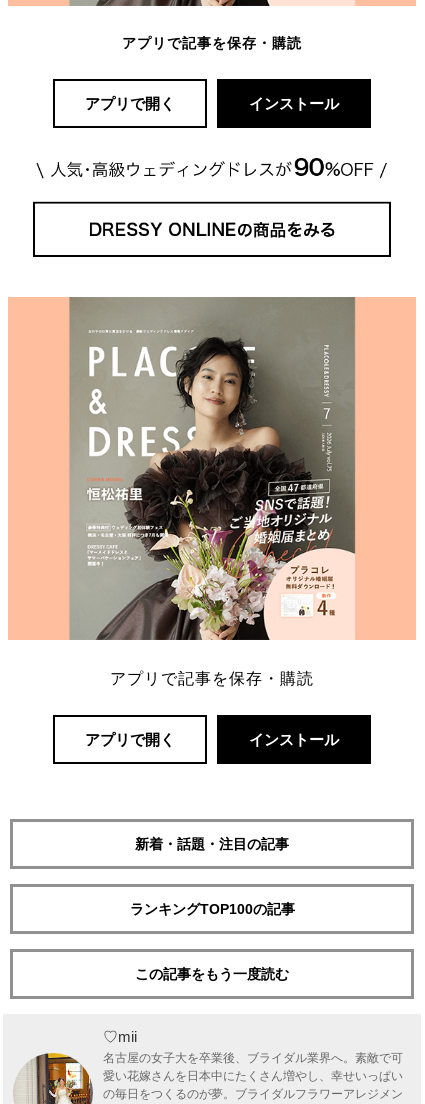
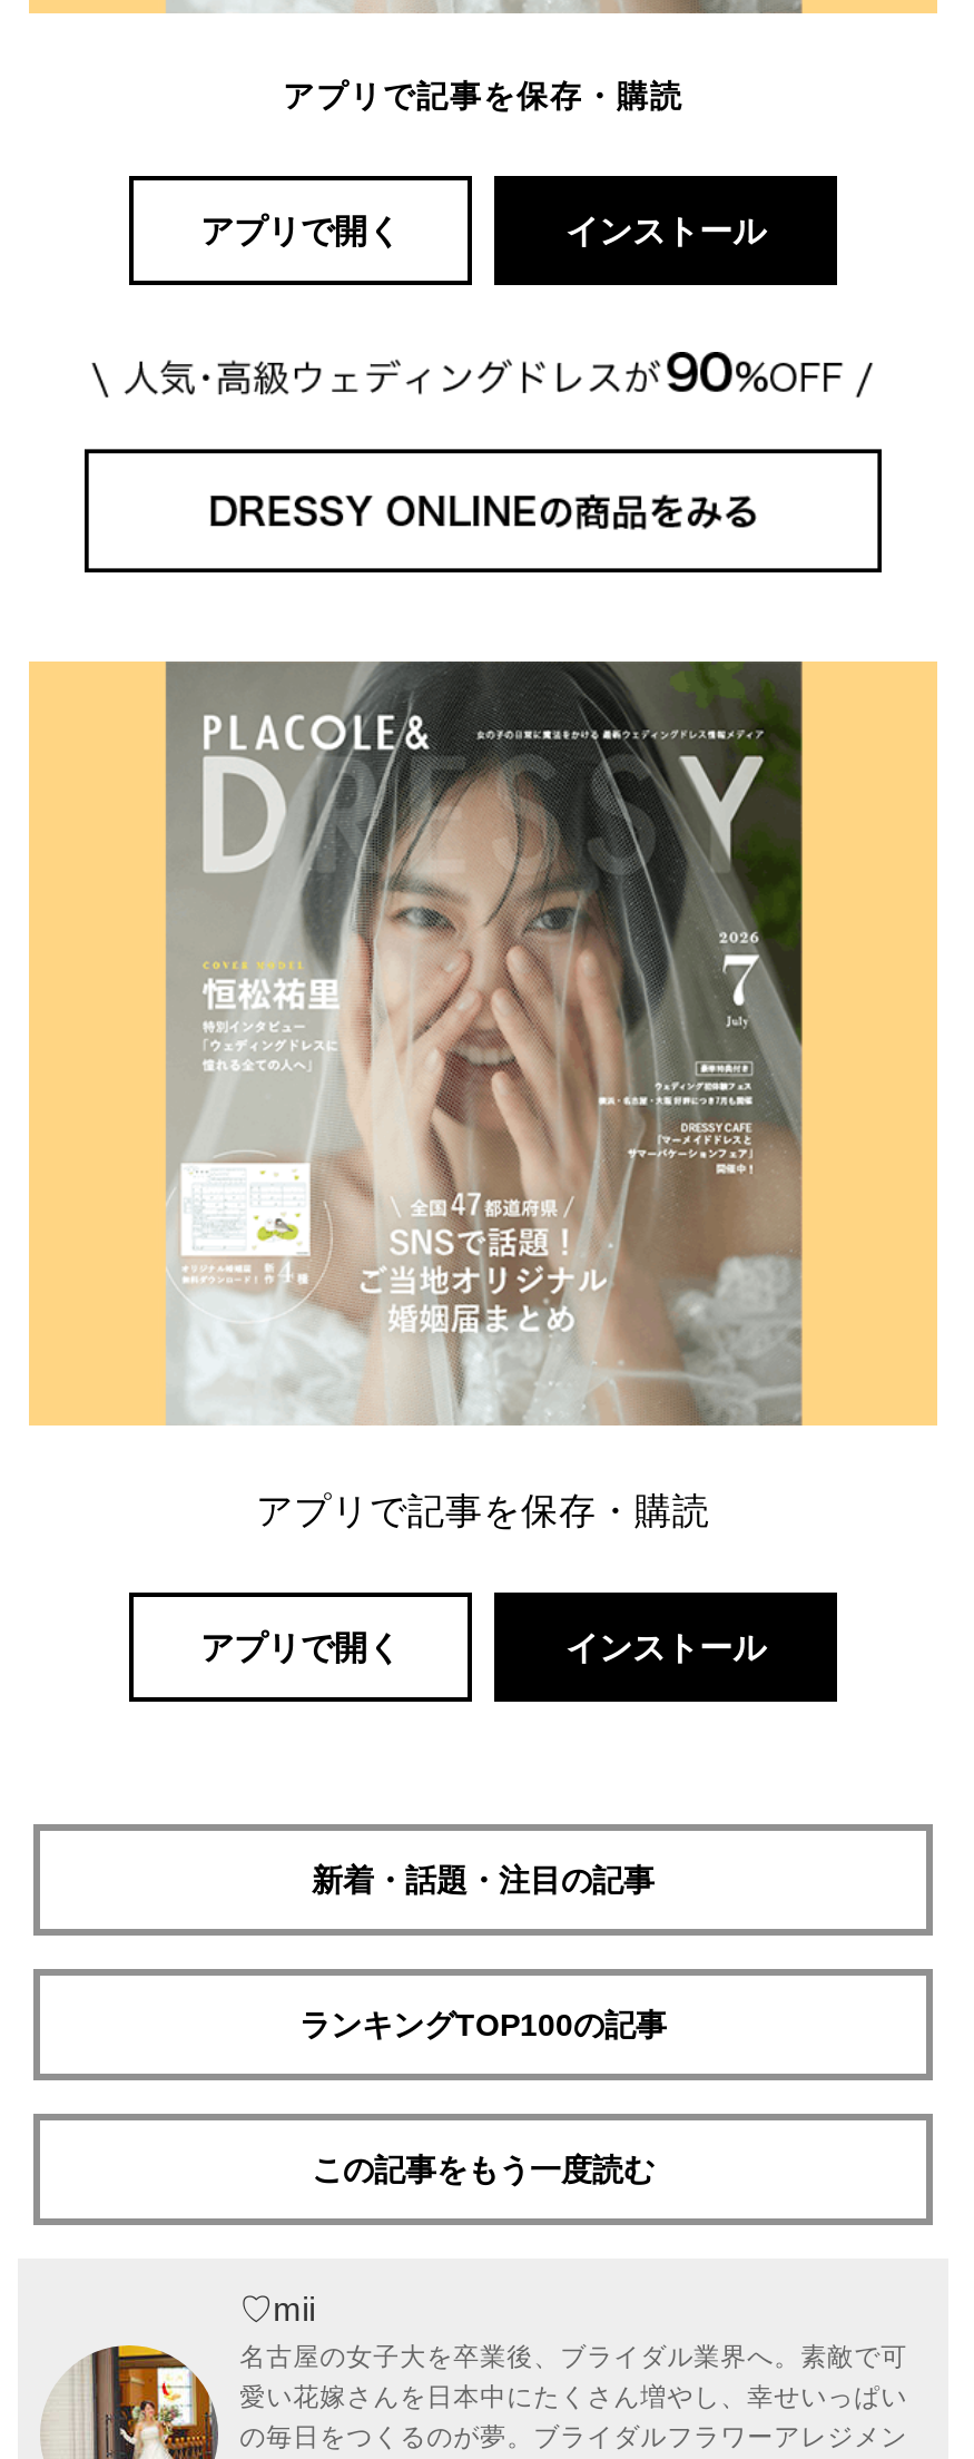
[69,297,357,641] [image] -> [165,662,804,1428] [image]

